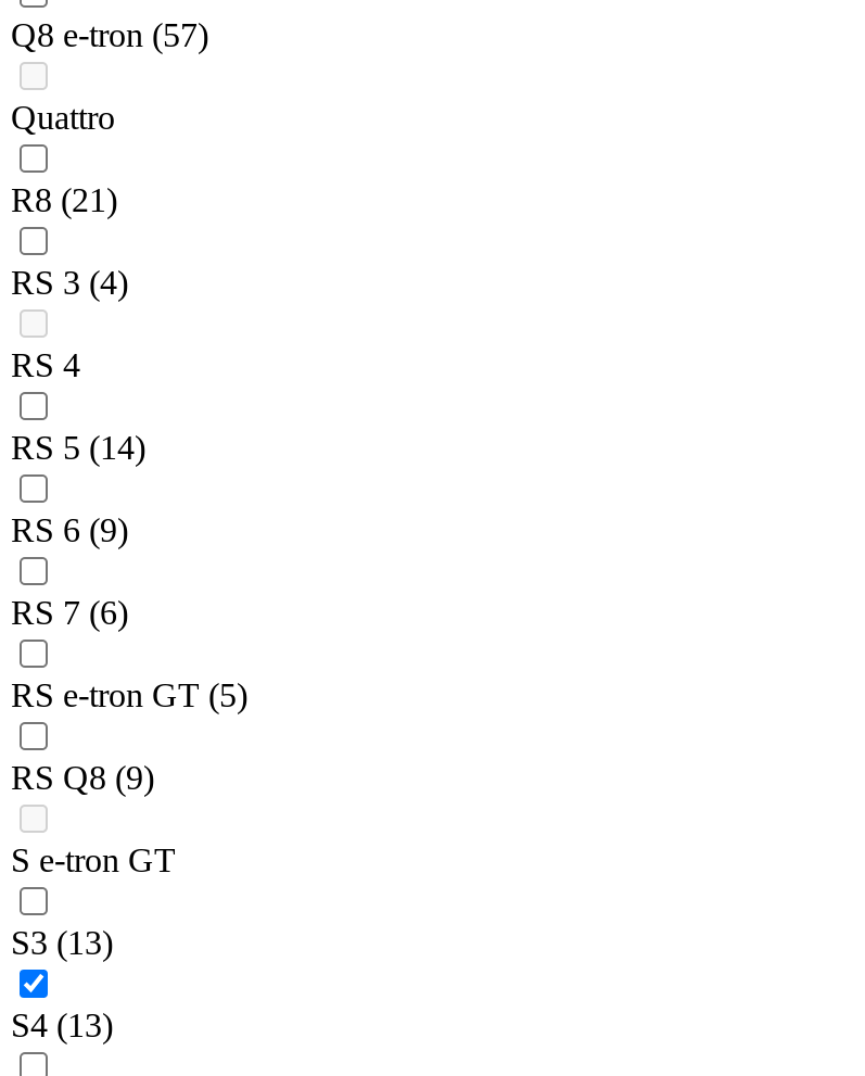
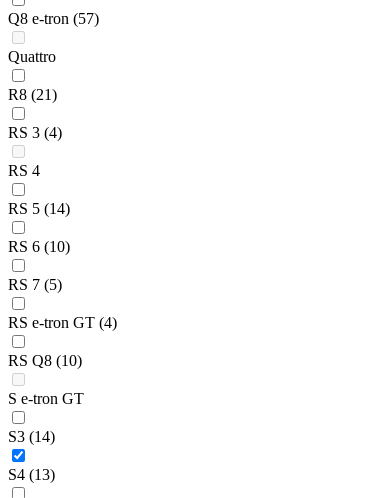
[11,512,128,549] RS 6 (9) -> [8,238,70,255] RS 6 (10)
[11,595,128,632] RS 7 (6) -> [8,276,62,293] RS 7 (5)
[11,677,247,714] RS e-tron GT (5) -> [8,314,117,331] RS e-tron GT (4)
[11,760,154,797] RS Q8 (9) -> [8,352,82,369] RS Q8 (10)
[11,925,113,962] S3 (13) -> [8,428,55,445] S3 (14)

